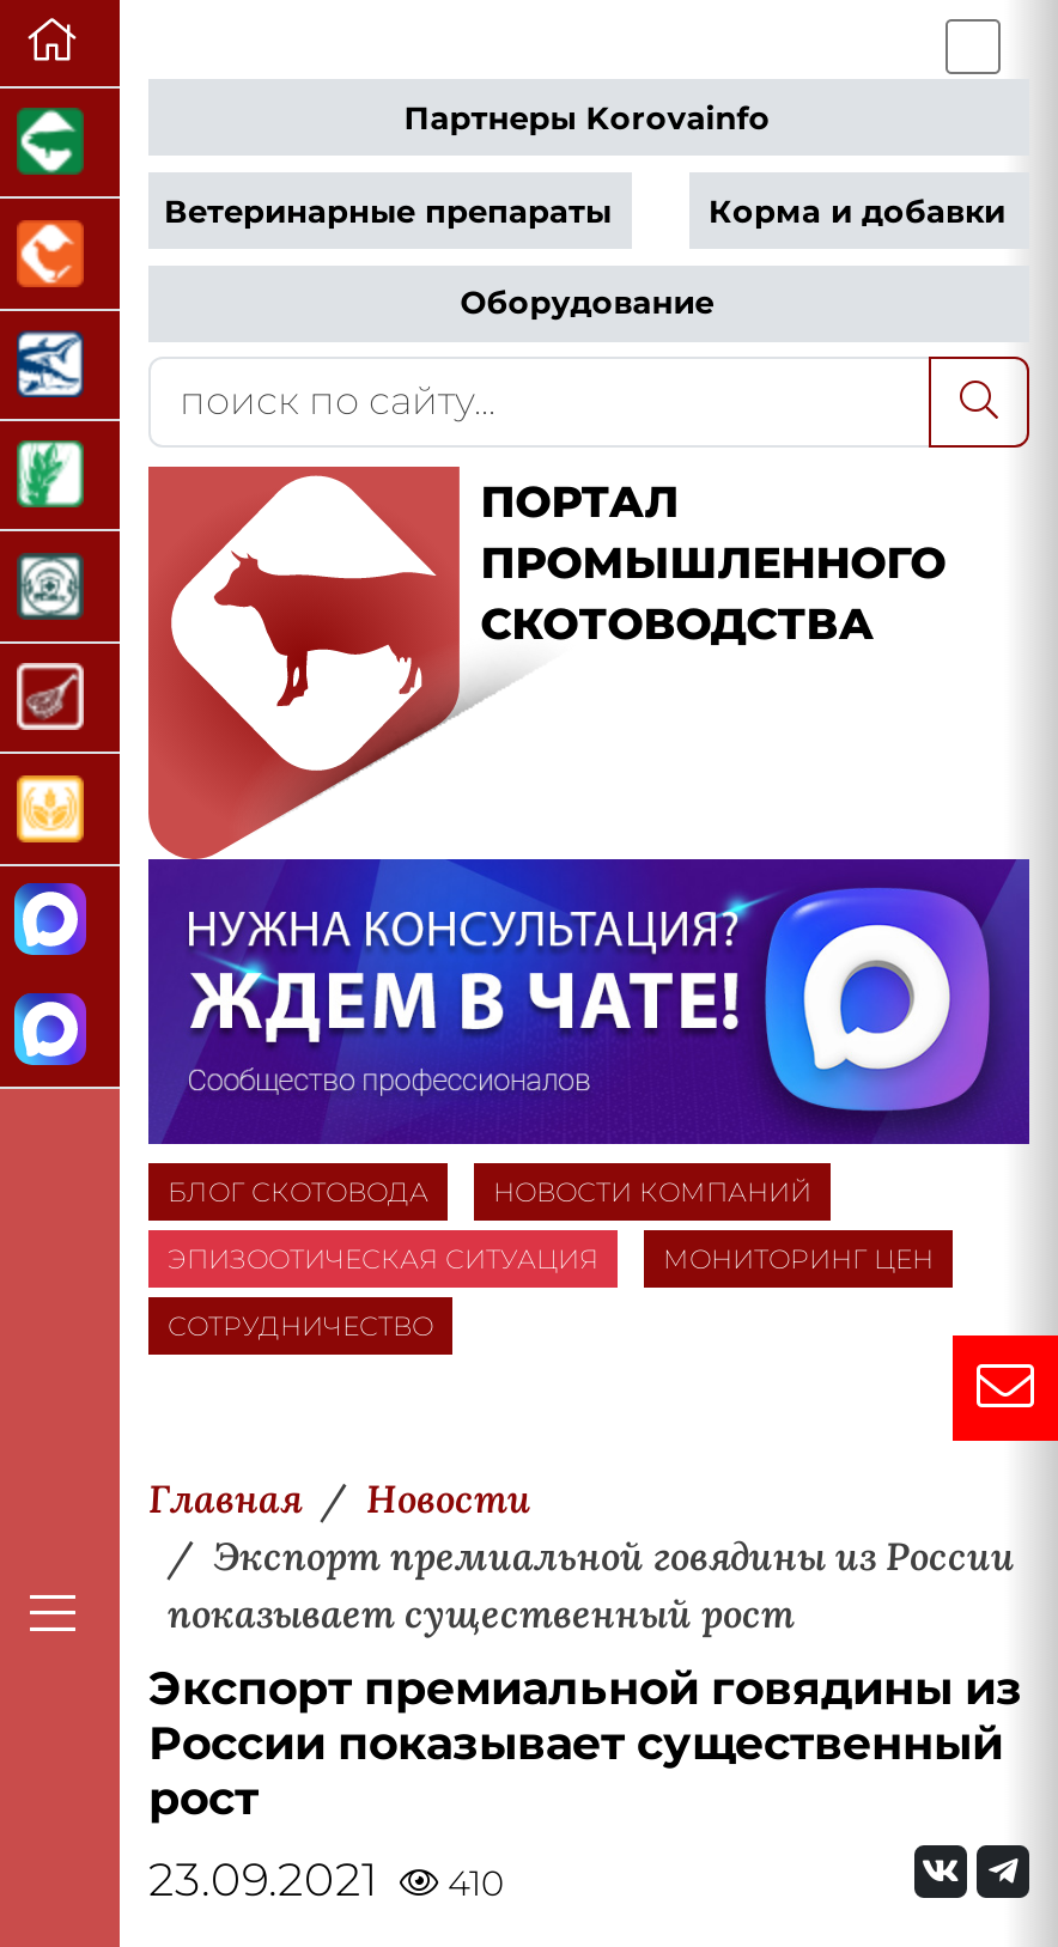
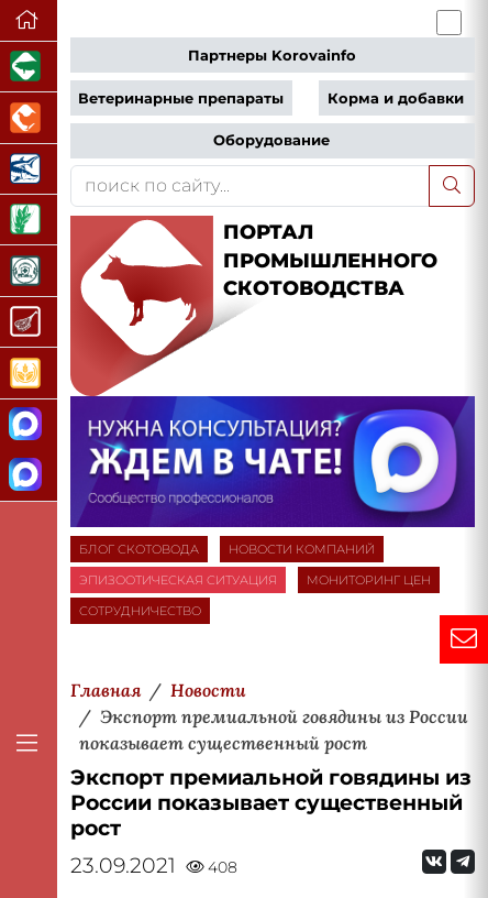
[148,1849,503,1906] 23.09.2021 410 -> [70,851,237,878] 23.09.2021 408

